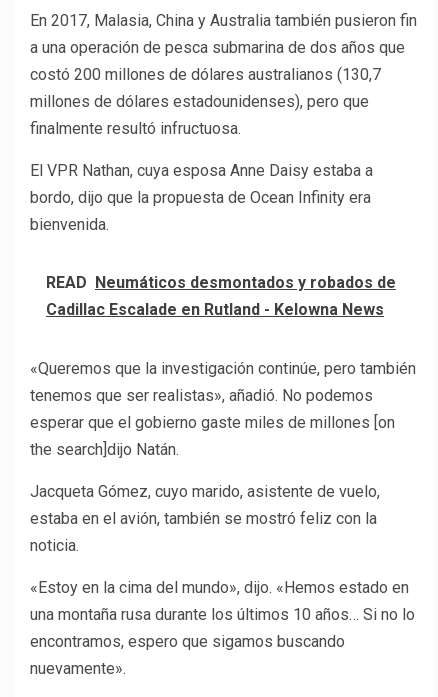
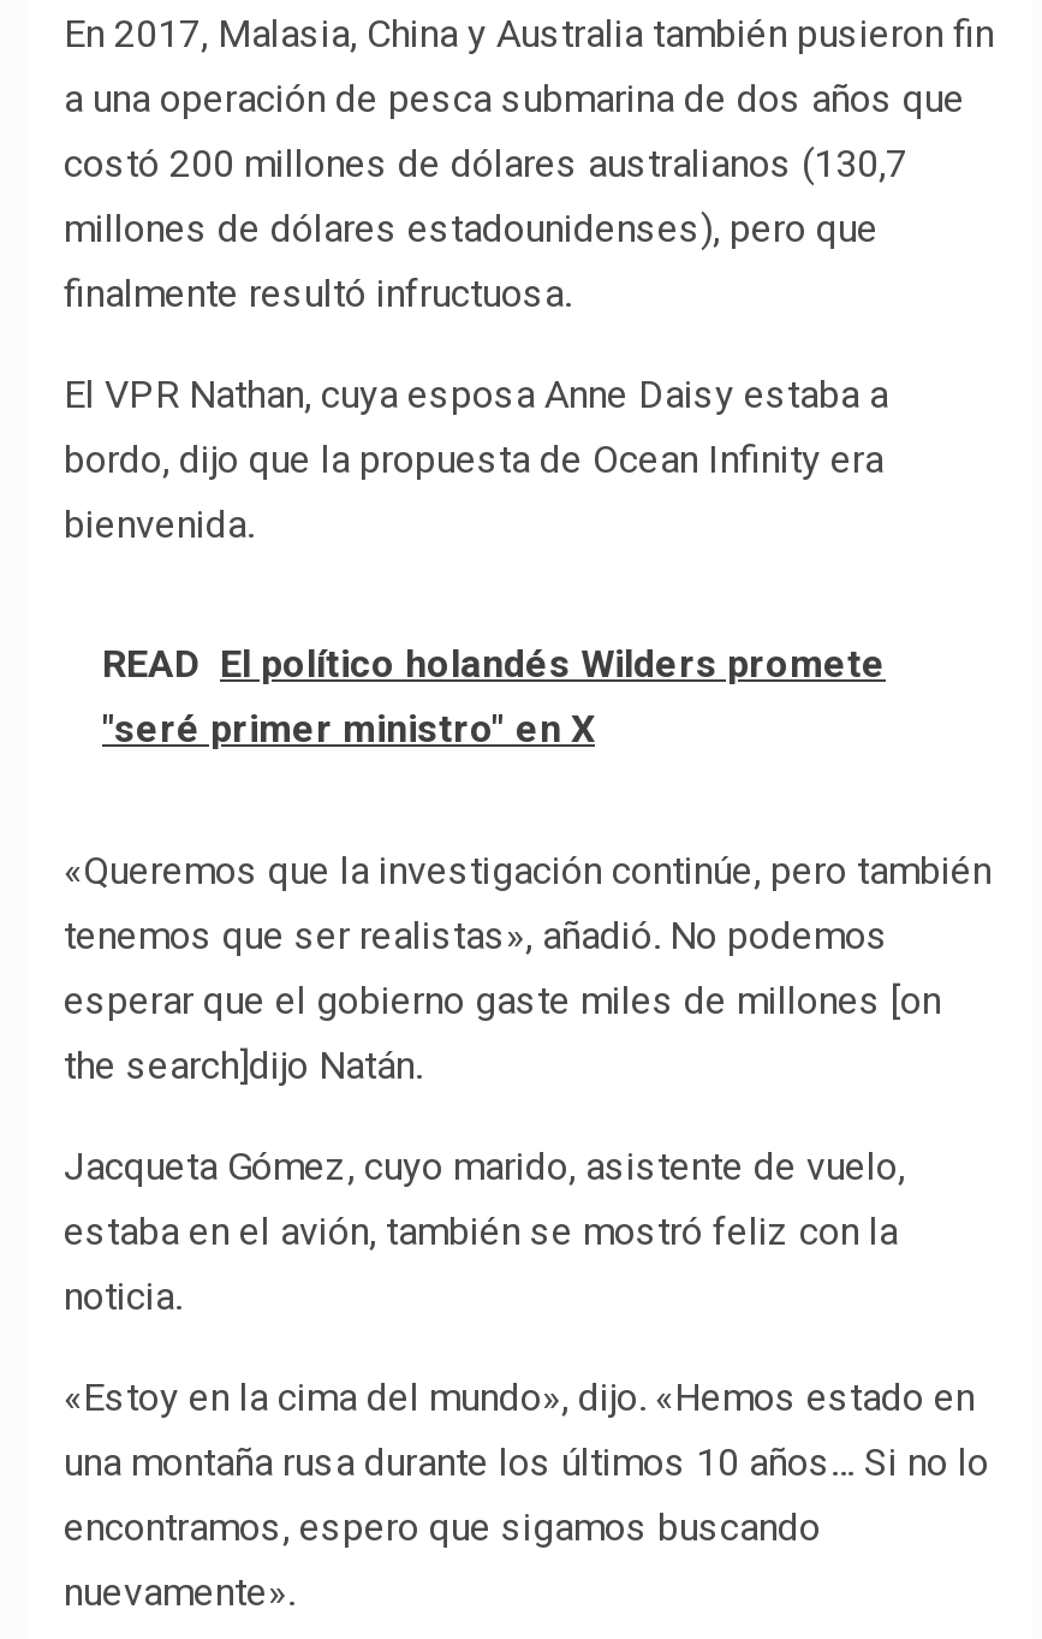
[46,273,396,319] READ Neumáticos desmontados y robados de | Cadillac Escalade en Rutland - Kelowna News -> [102,642,886,753] READ El político holandés Wilders promete | "seré primer ministro" en X

